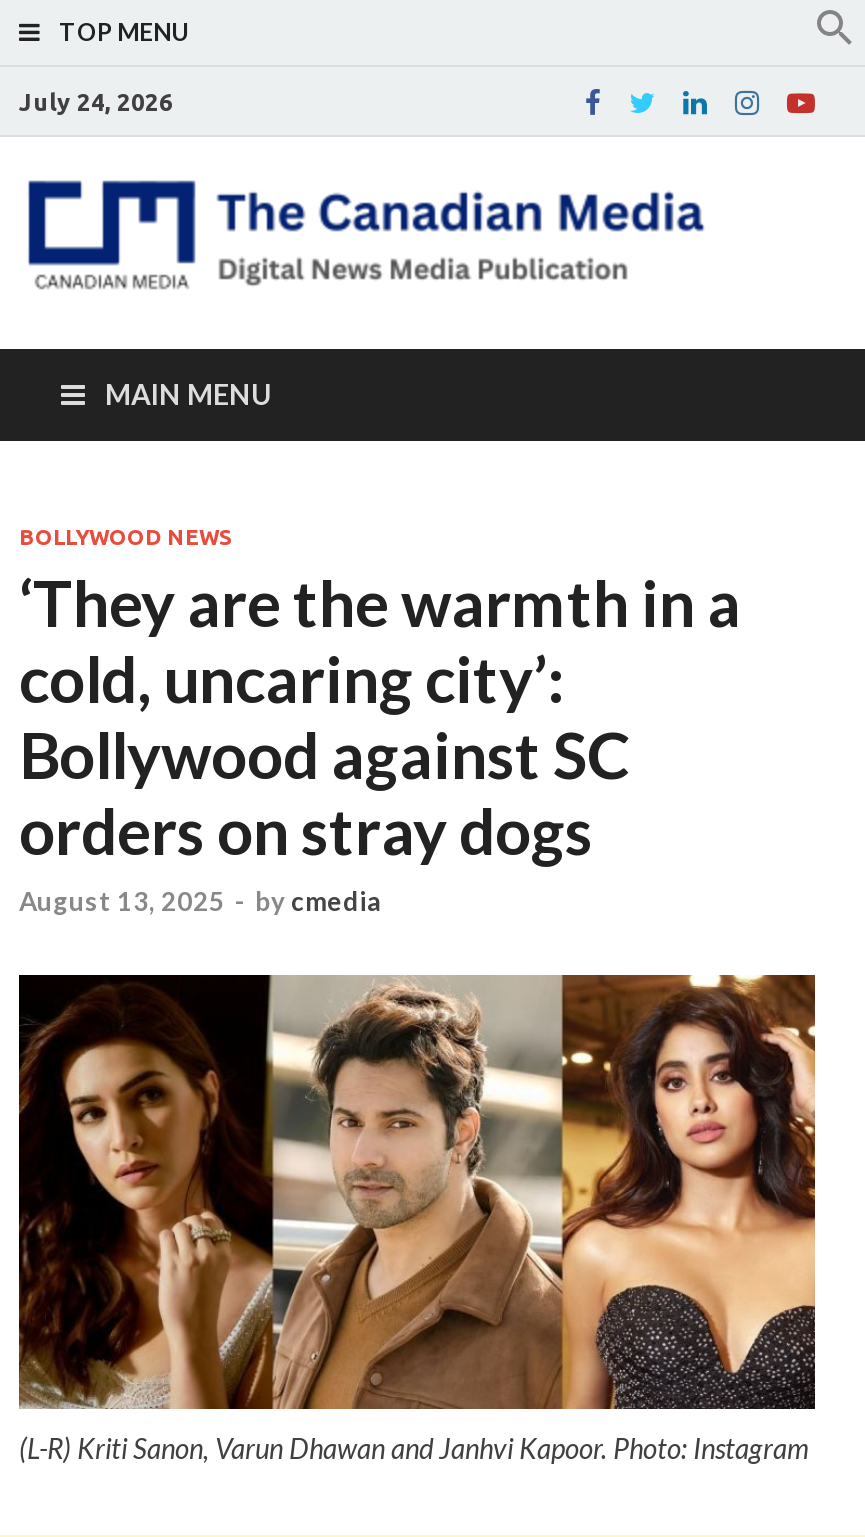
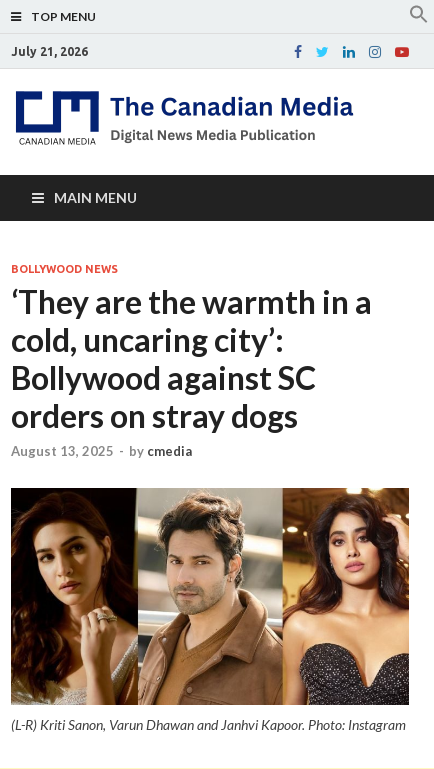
[19,88,173,114] July 24, 2026 -> [11,44,88,57] July 21, 2026

